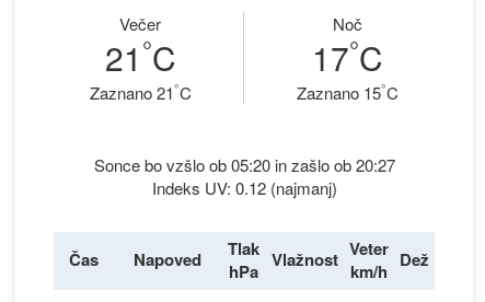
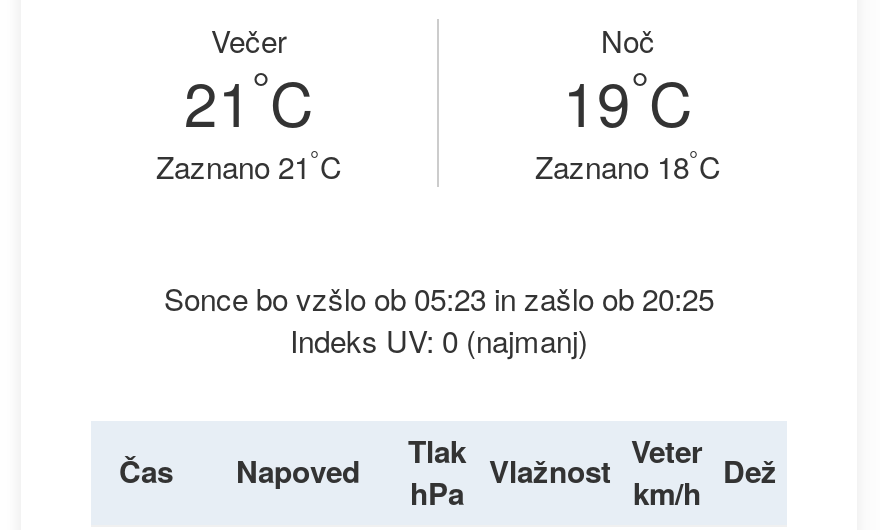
[312,30,383,81] 17°C -> [563,53,693,145] 19°C
[297,79,399,104] Zaznano 15°C -> [535,142,721,187] Zaznano 18°C
[94,153,395,176] Sonce bo vzšlo ob 05:20 in zašlo ob 20:27 -> [164,277,714,319] Sonce bo vzšlo ob 05:23 in zašlo ob 20:25
[152,176,337,199] Indeks UV: 0.12 (najmanj) -> [290,319,588,361] Indeks UV: 0 (najmanj)

